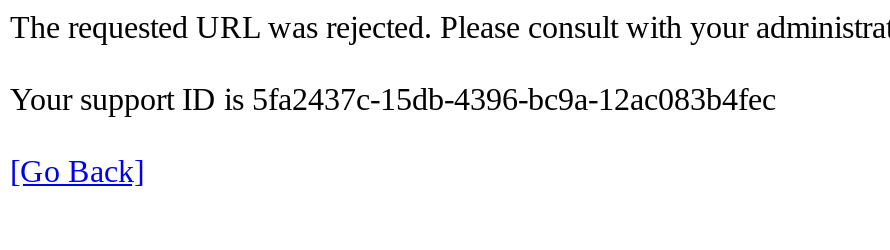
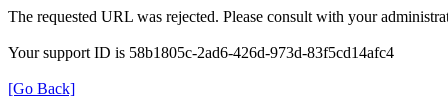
[10,82,776,116] Your support ID is 5fa2437c-15db-4396-bc9a-12ac083b4fec -> [8,44,394,61] Your support ID is 58b1805c-2ad6-426d-973d-83f5cd14afc4

